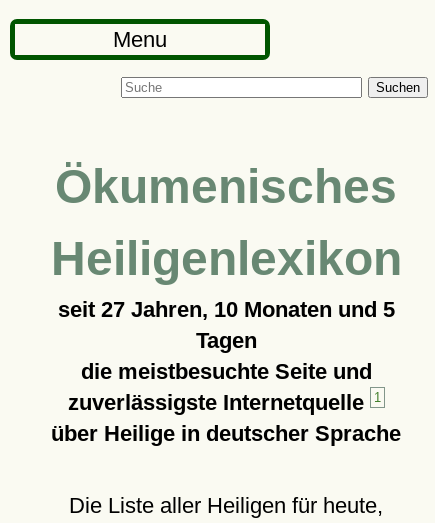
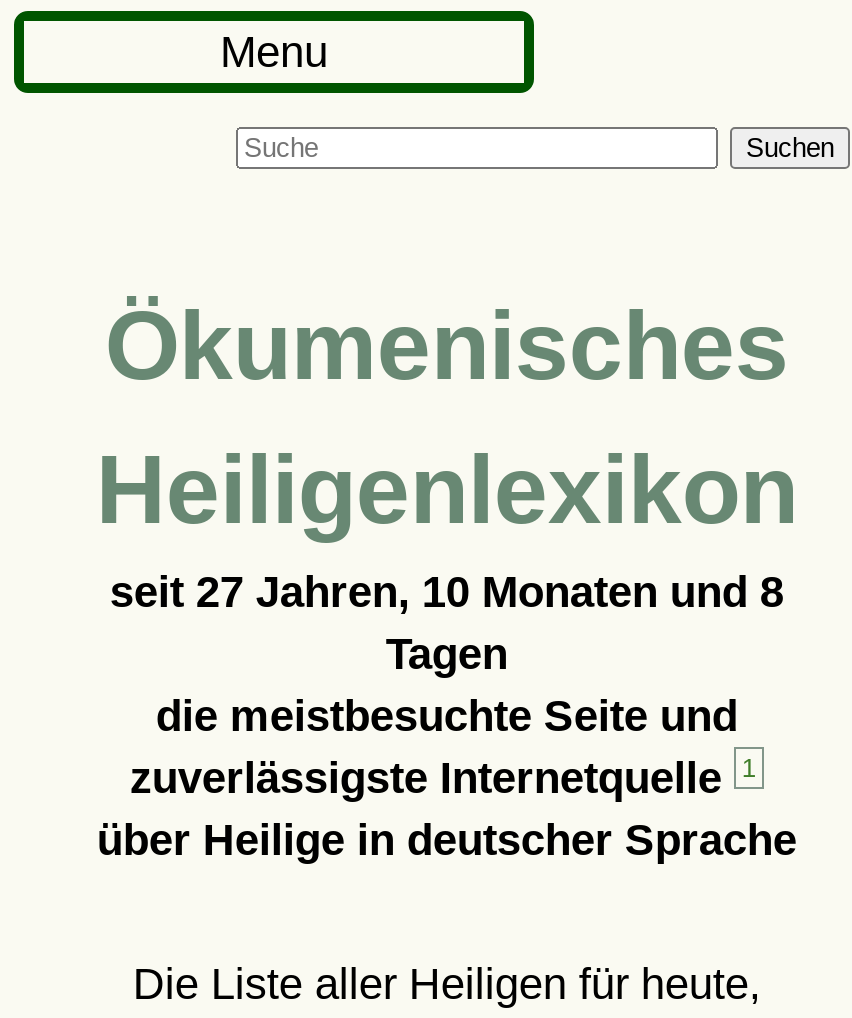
[58,297,395,322] seit 27 Jahren, 10 Monaten und 5 -> [110,567,784,617] seit 27 Jahren, 10 Monaten und 8

